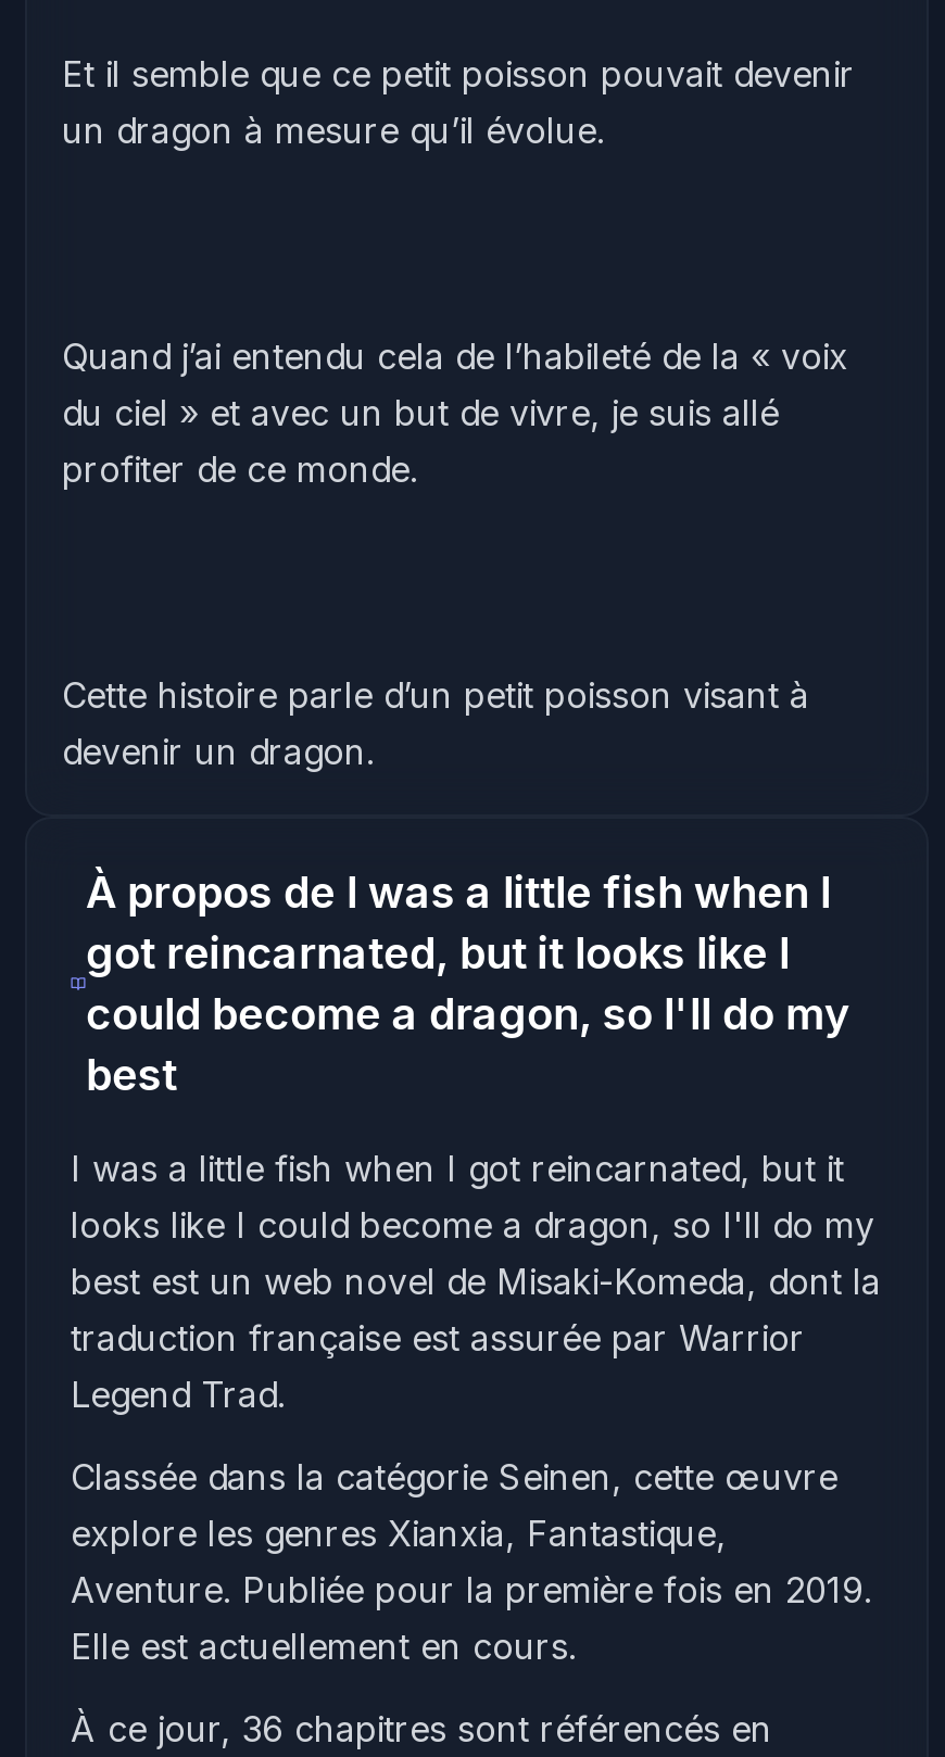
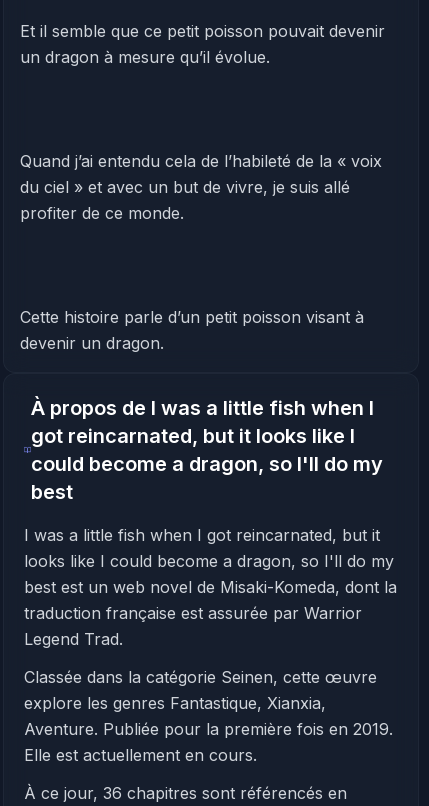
[71,1512,727,1555] explore les genres Xianxia, Fantastique, -> [24,693,326,713] explore les genres Fantastique, Xianxia,

